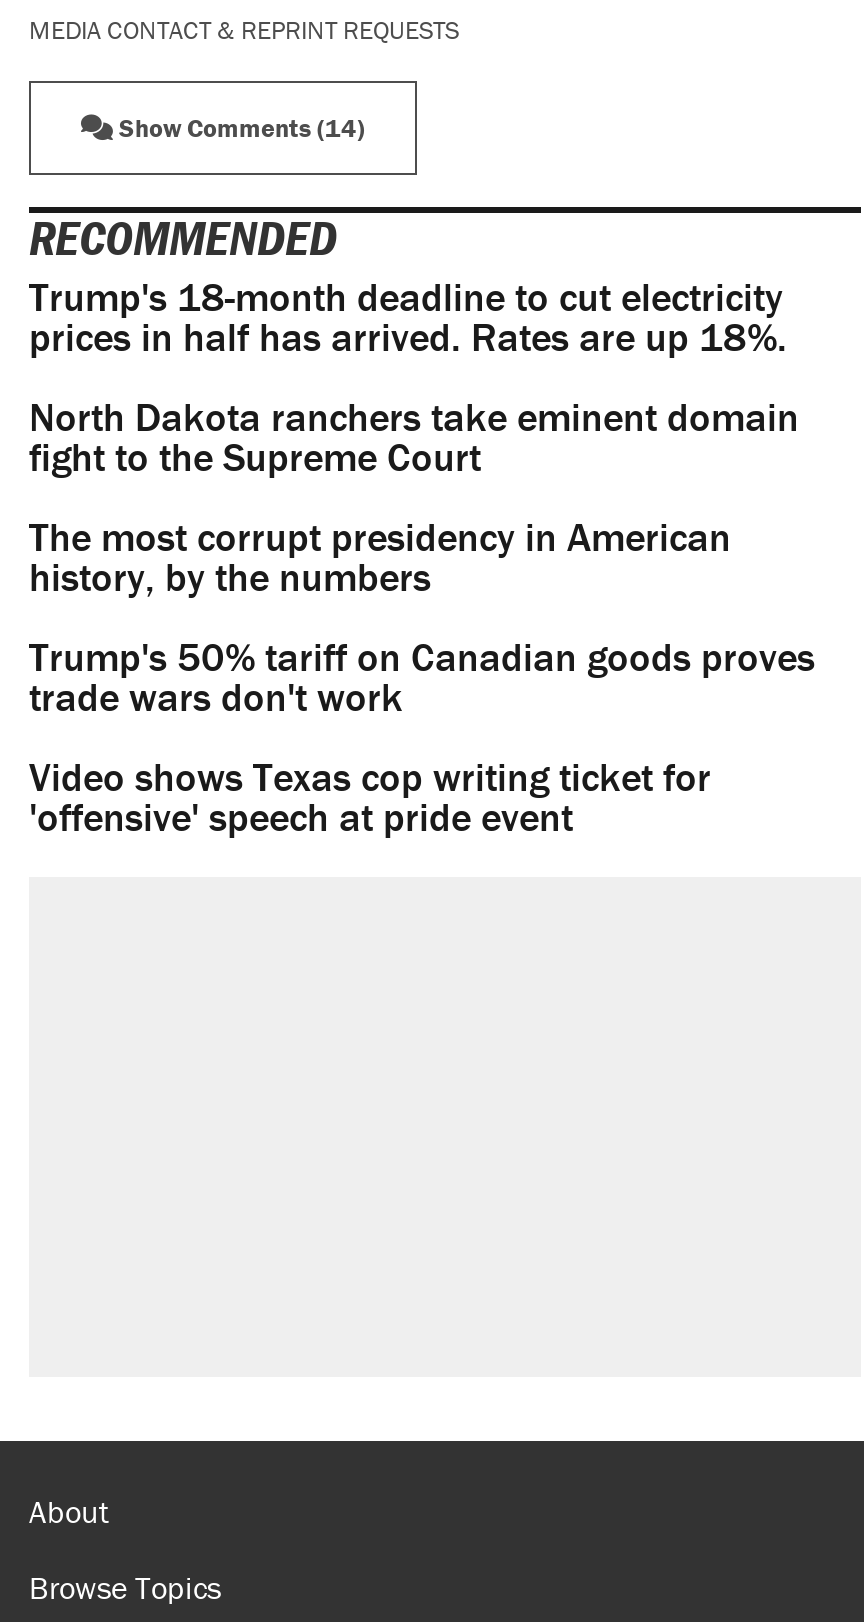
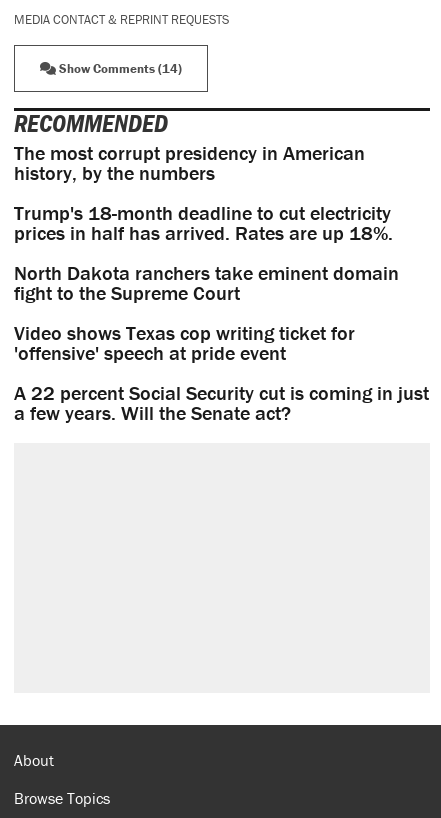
moved [29,272,799,482] -> [14,200,399,305]: Trump's 18-month deadline to cut electricity | prices in half has arrived. Rates are up 18%. | North Dakota ranchers take eminent domain | fight to the Supreme Court
moved [29,512,731,602] -> [14,140,365,185]: The most corrupt presidency in American | history, by the numbers
[29,632,815,722] Trump's 50% tariff on Canadian goods proves | trade wars don't work -> none
moved [29,752,711,842] -> [14,320,355,365]: Video shows Texas cop writing ticket for | 'offensive' speech at pride event
none -> [14,380,429,425] A 22 percent Social Security cut is coming in just | a few years. Will the Senate act?

